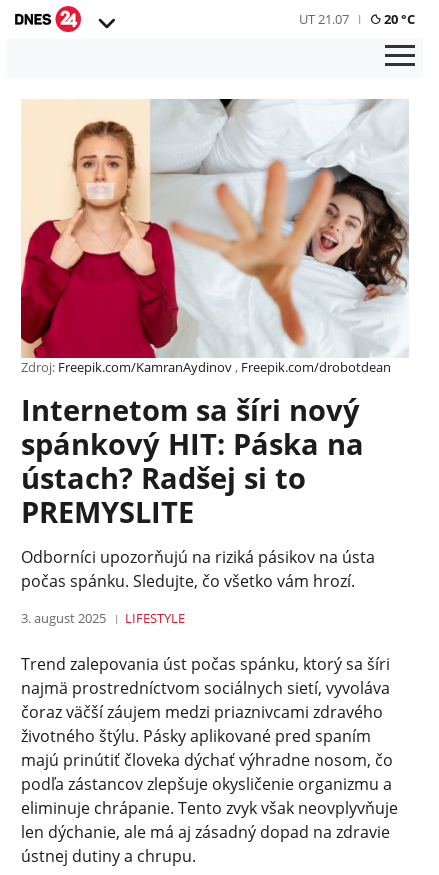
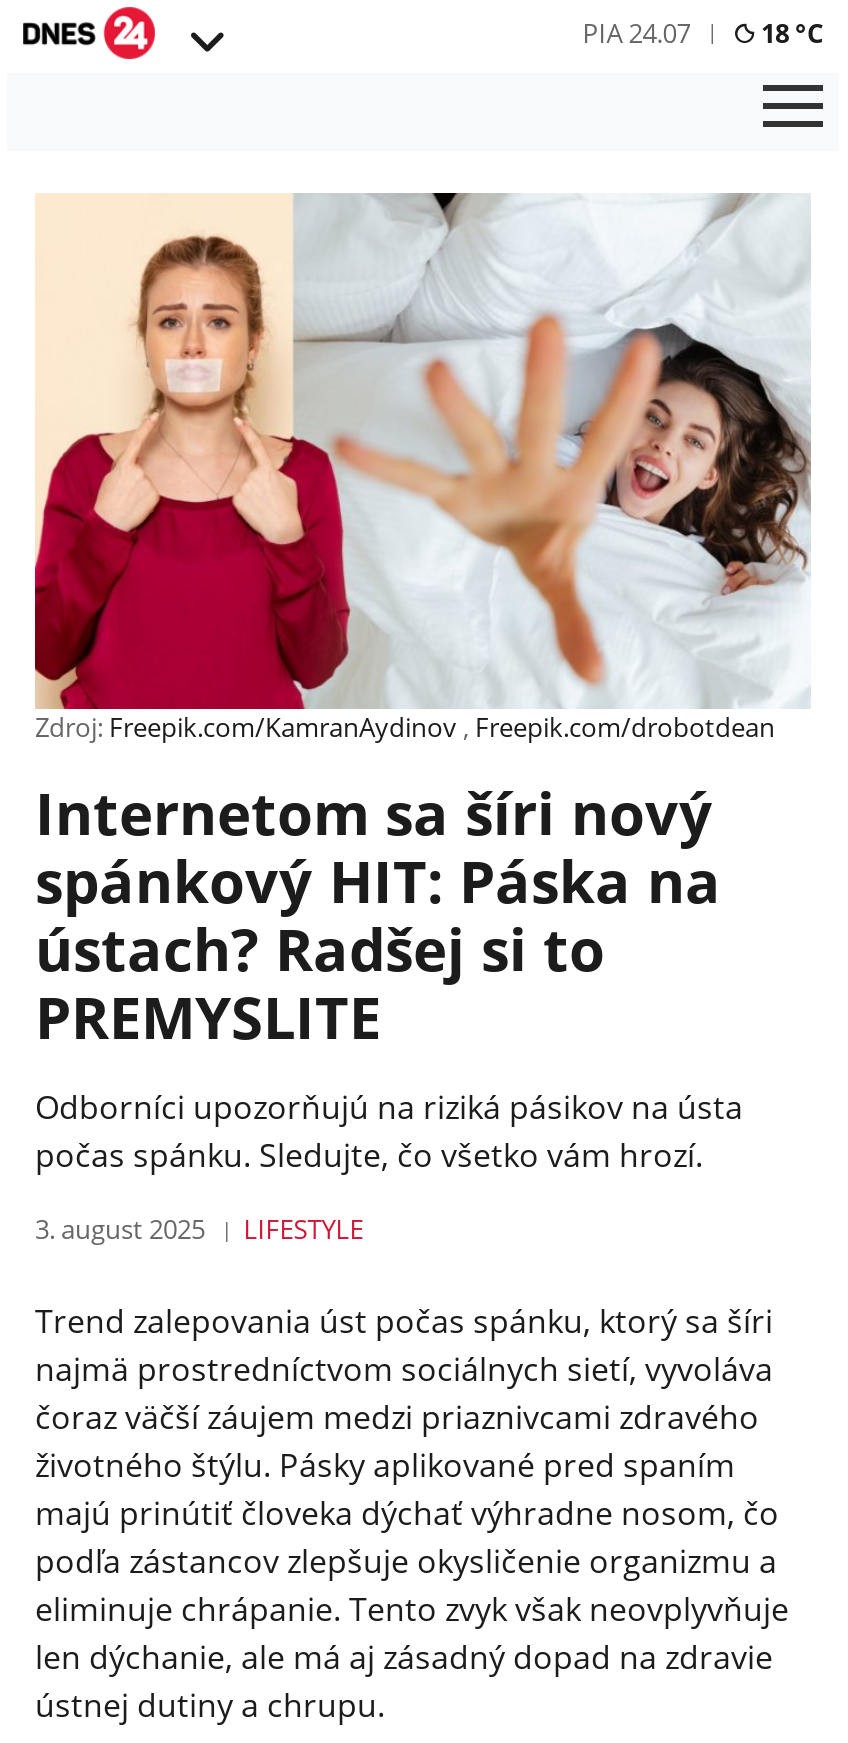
[299,9,415,27] UT 21.07 | 20 °C -> [583,14,823,50] PIA 24.07 | 18 °C

